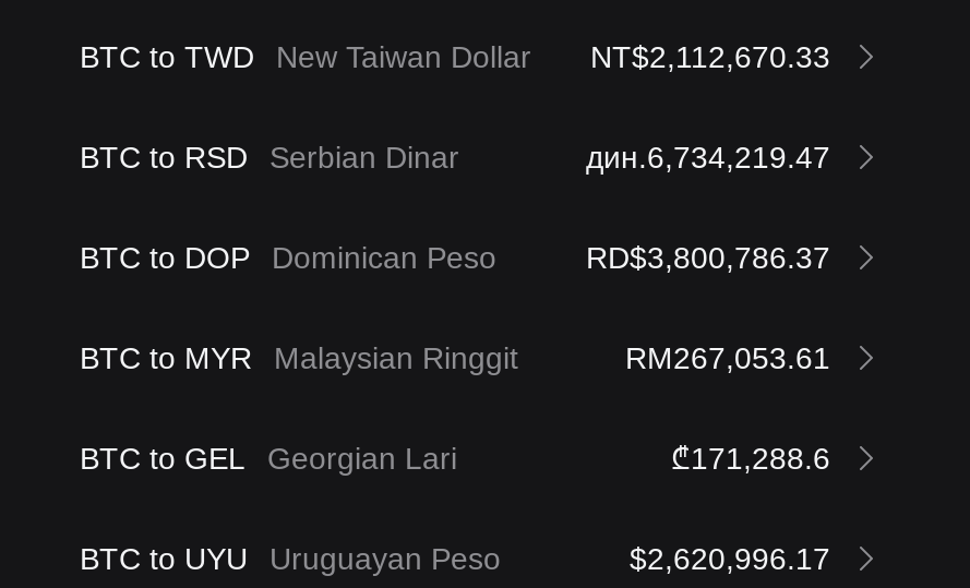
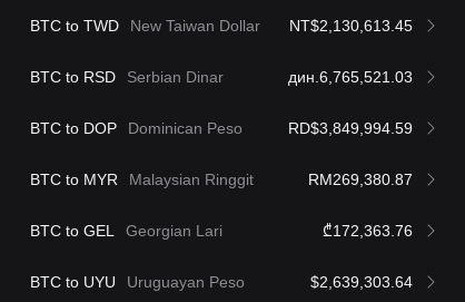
[80,39,830,74] BTC to TWD New Taiwan Dollar NT$2,112,670.33 -> [30,16,413,34] BTC to TWD New Taiwan Dollar NT$2,130,613.45
[586,139,830,174] дин.6,734,219.47 -> [288,68,413,86] дин.6,765,521.03
[586,240,830,274] RD$3,800,786.37 -> [288,119,413,137] RD$3,849,994.59
[625,340,830,375] RM267,053.61 -> [308,170,413,188] RM269,380.87
[671,440,830,475] ₾171,288.6 -> [323,222,413,239] ₾172,363.76
[630,541,830,576] $2,620,996.17 -> [310,273,413,291] $2,639,303.64

